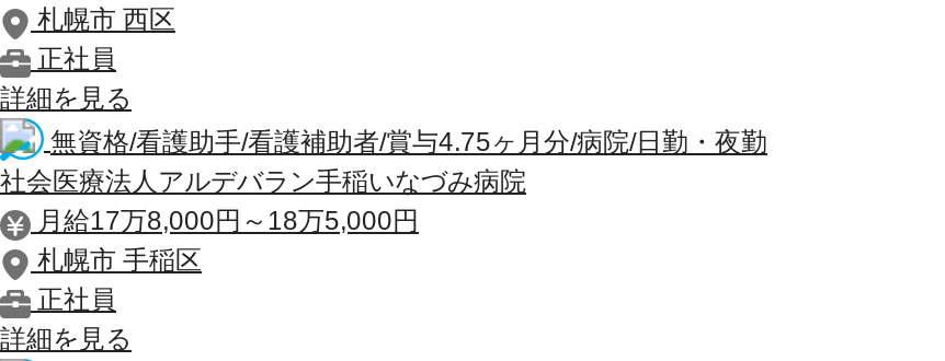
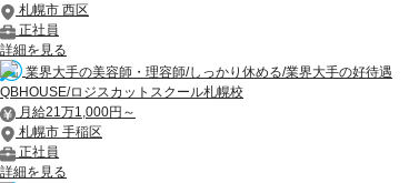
[0,126,767,236] 無資格/看護助手/看護補助者/賞与4.75ヶ月分/病院/日勤・夜勤 | 社会医療法人アルデバラン手稲いなづみ病院 | 月給17万8,000円～18万5,000円 -> [0,64,392,119] 業界大手の美容師・理容師/しっかり休める/業界大手の好待遇 | QBHOUSE/ロジスカットスクール札幌校 | 月給21万1,000円～

